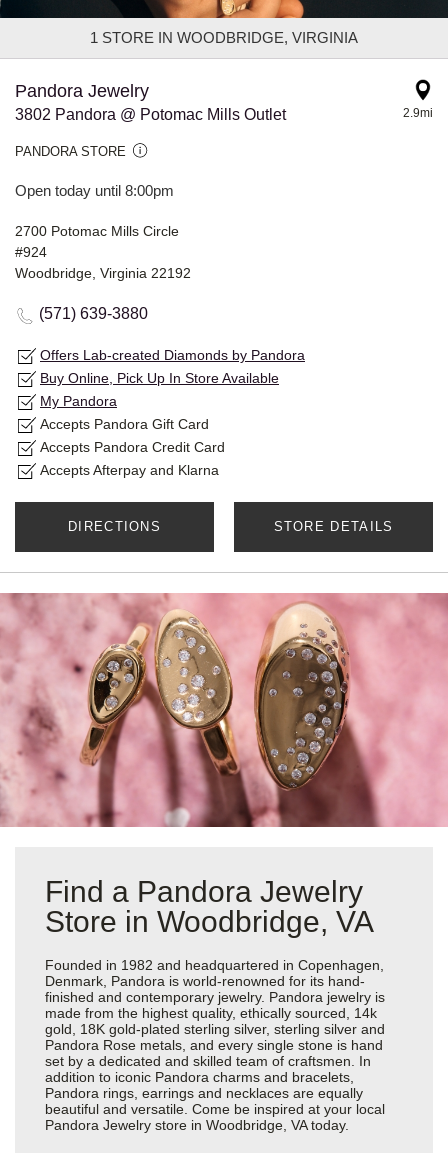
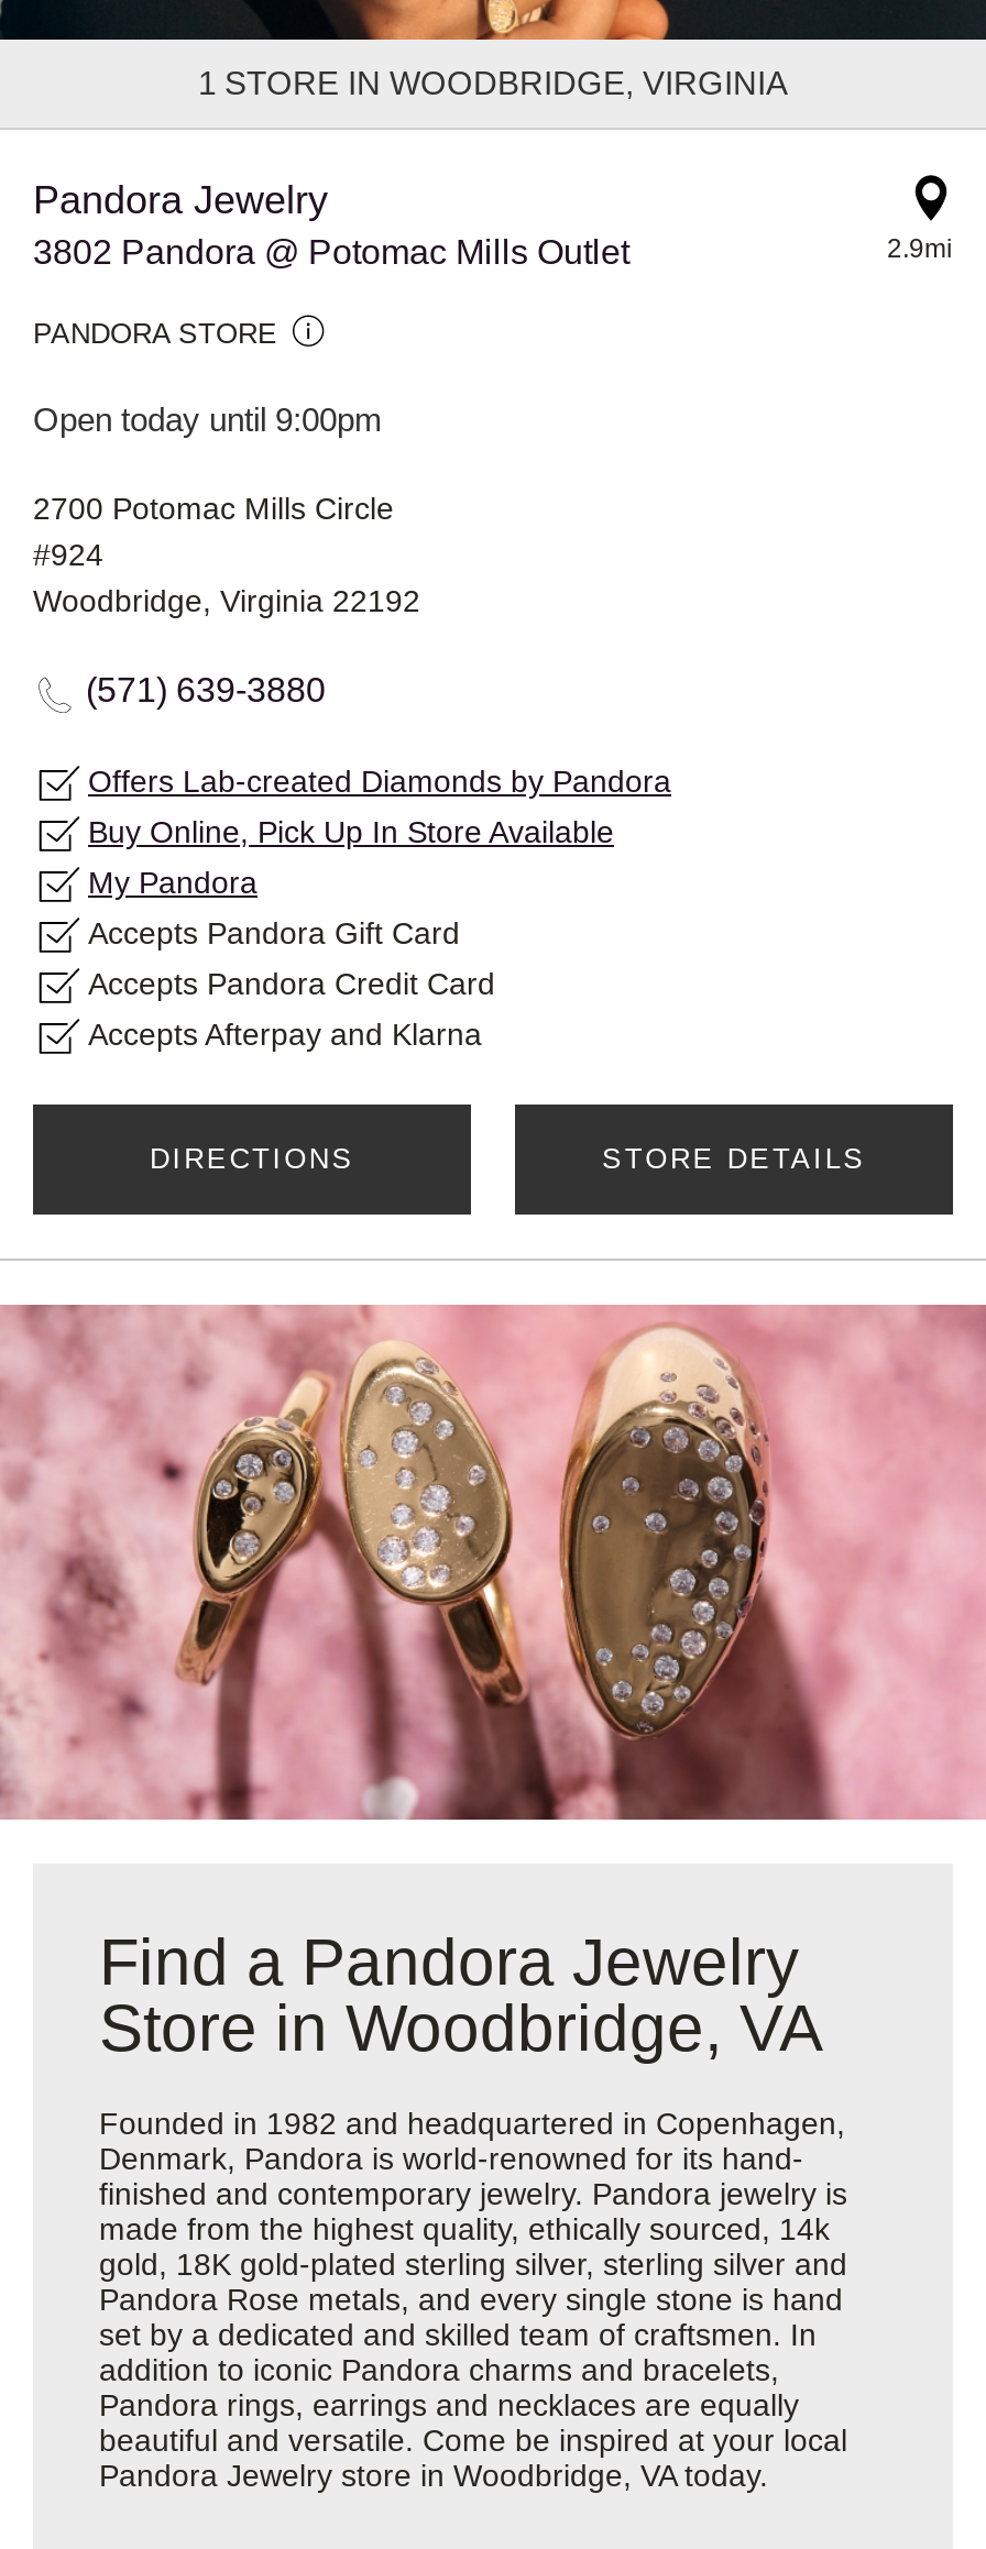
[15,182,174,199] Open today until 8:00pm -> [33,401,383,439] Open today until 9:00pm

